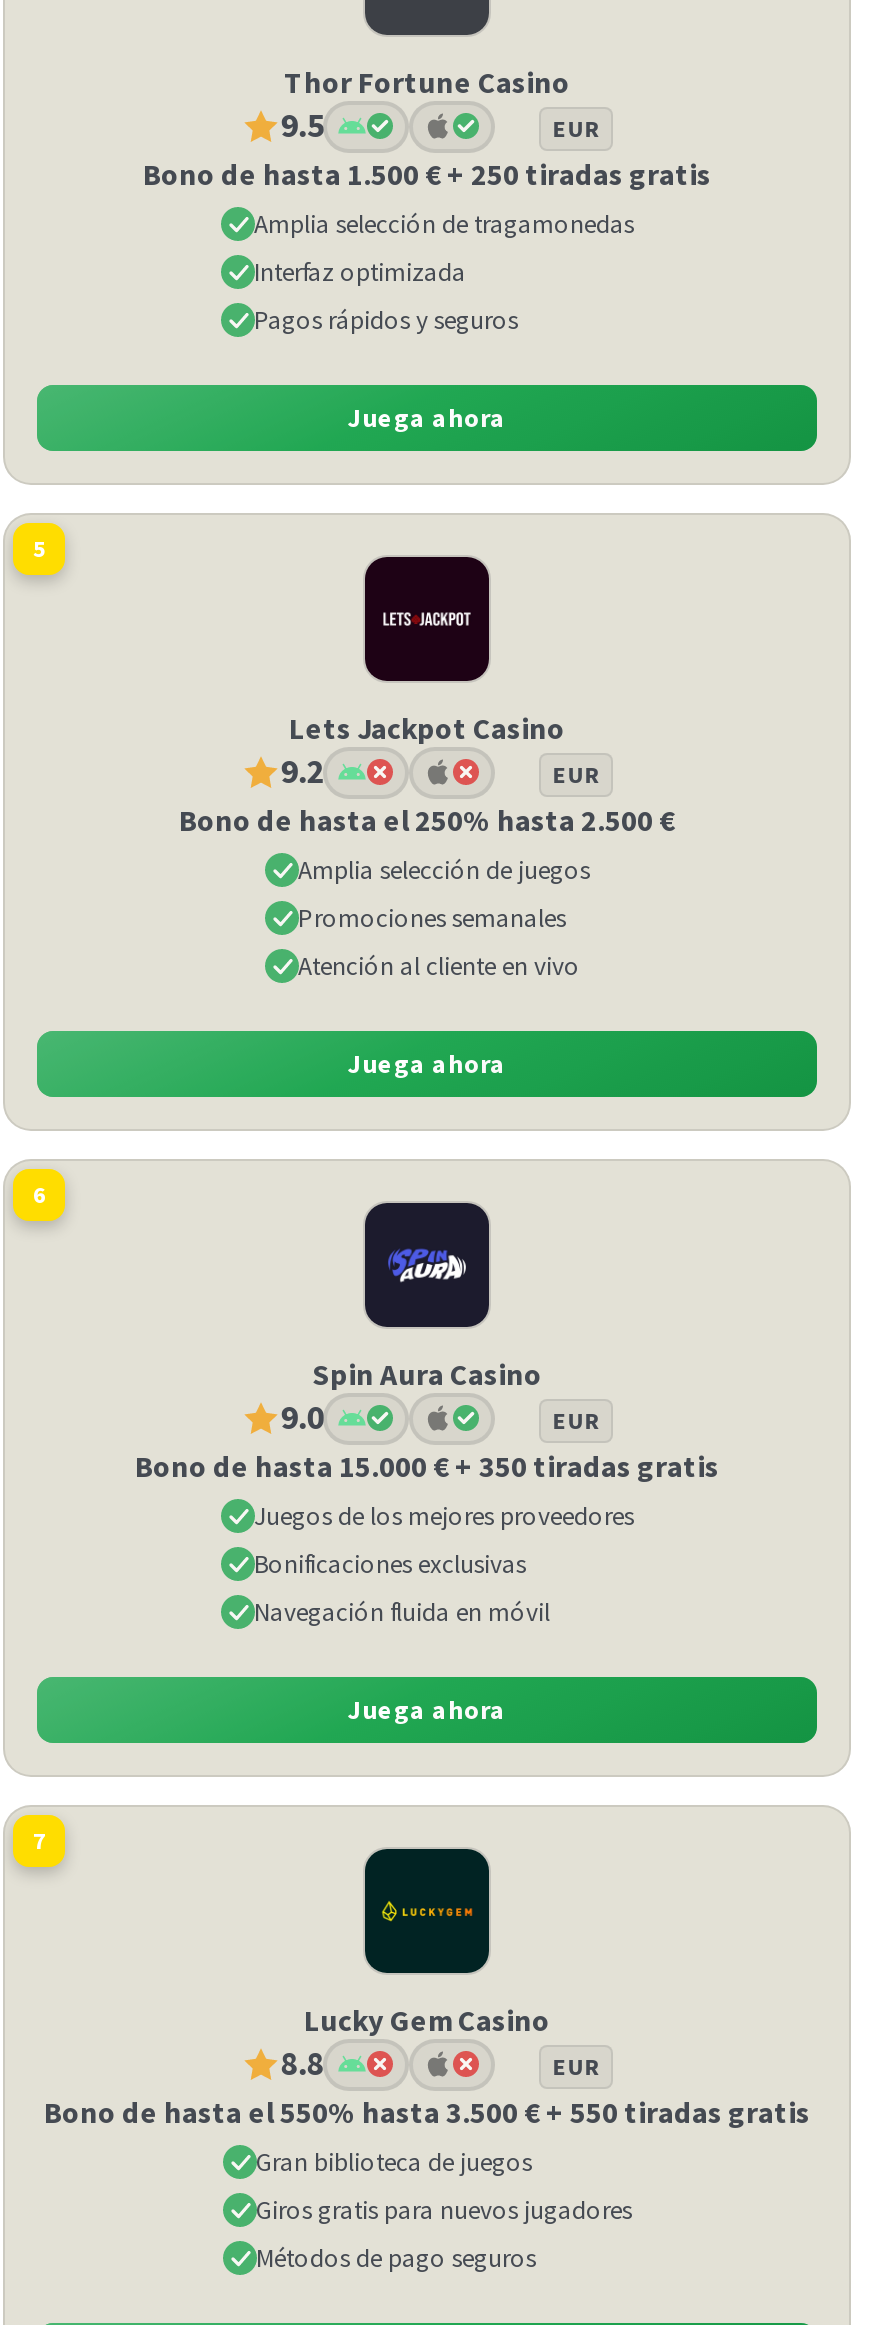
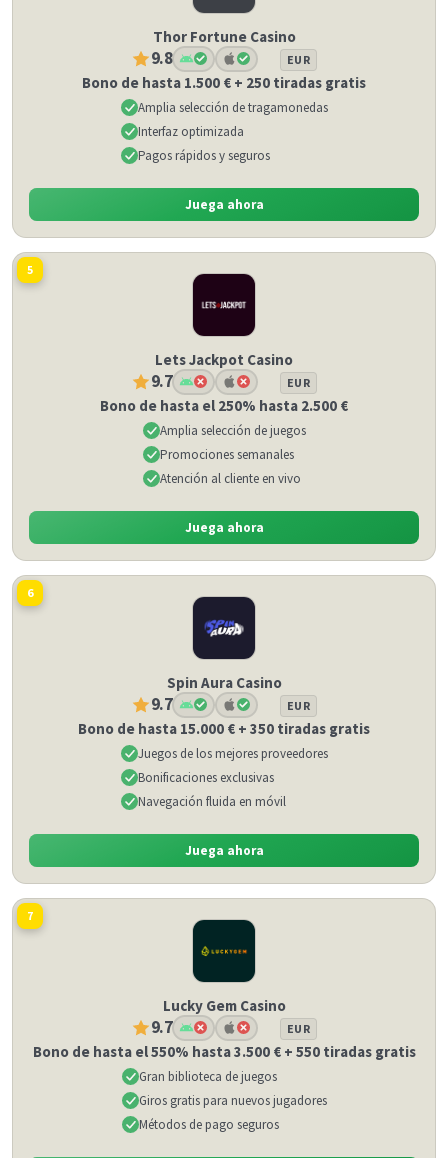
[281,104,324,148] 9.5 -> [151,47,172,69] 9.8
[281,750,324,794] 9.2 -> [151,370,172,392] 9.7
[281,1396,324,1440] 9.0 -> [151,693,172,715] 9.7
[281,2042,324,2086] 8.8 -> [151,1016,172,1038] 9.7

